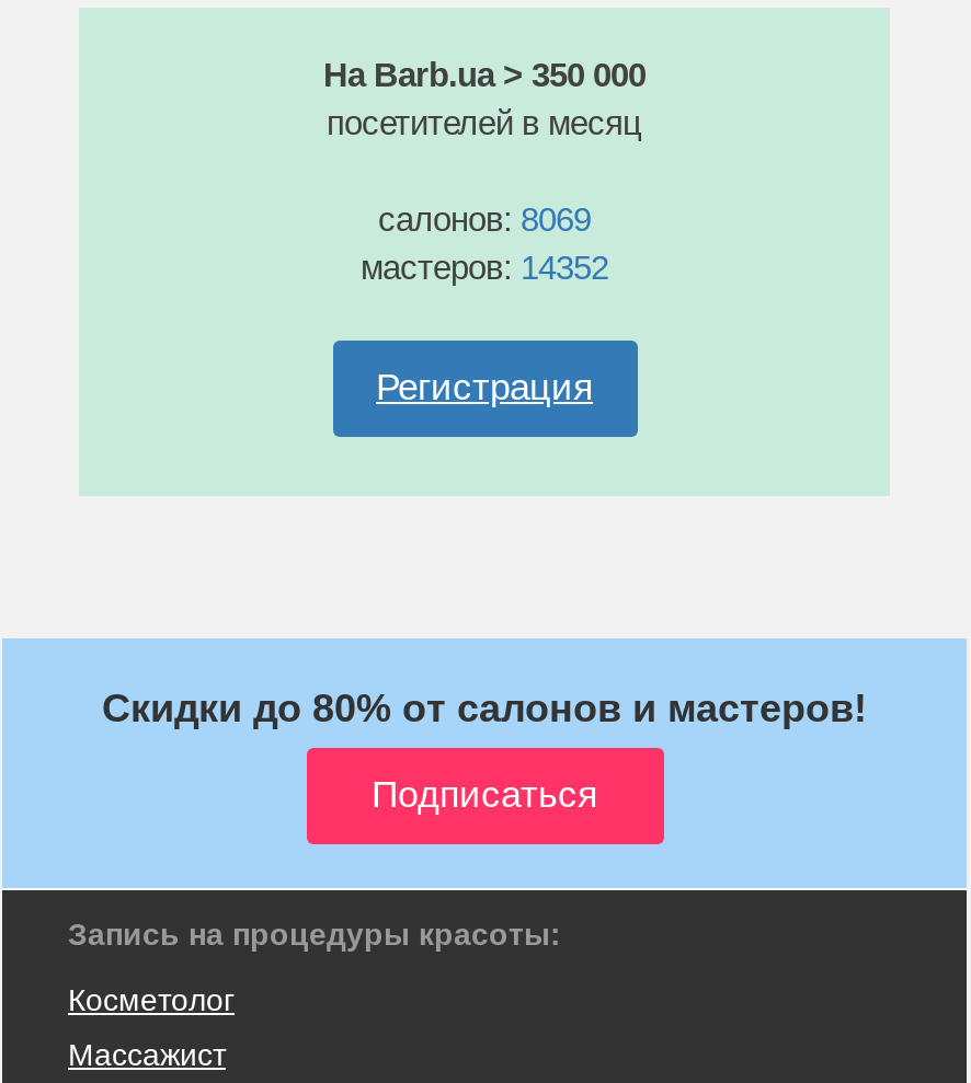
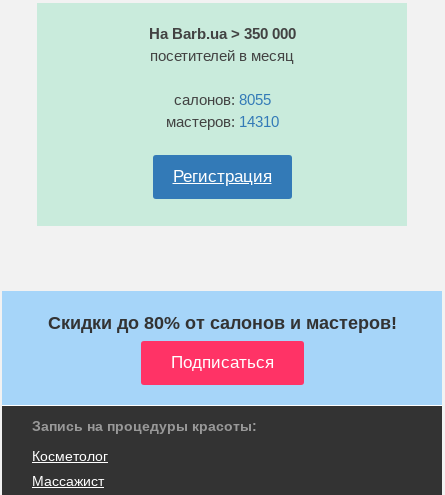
[378,200,591,238] салонов: 8069 -> [173,91,270,108] салонов: 8055
[361,249,608,286] мастеров: 14352 -> [165,113,278,130] мастеров: 14310

